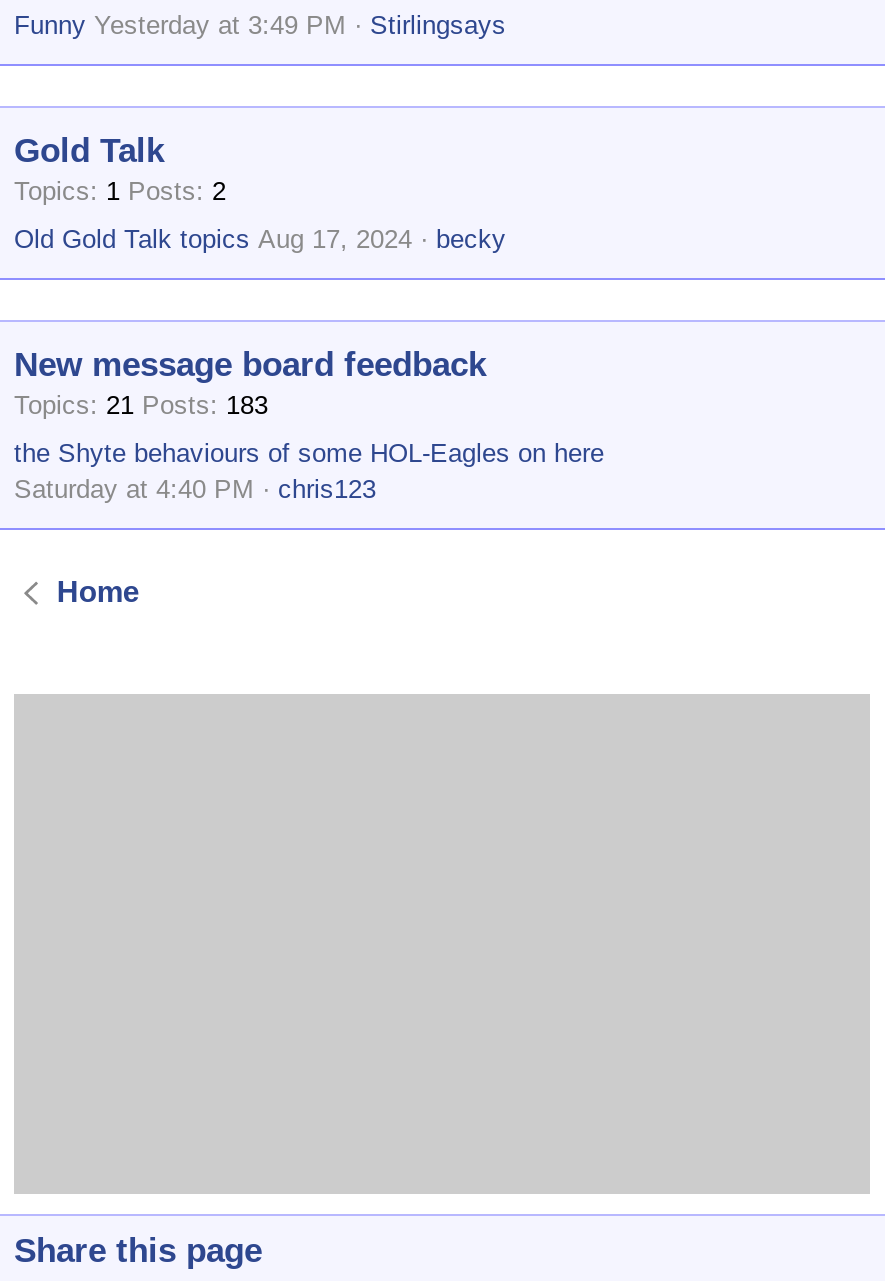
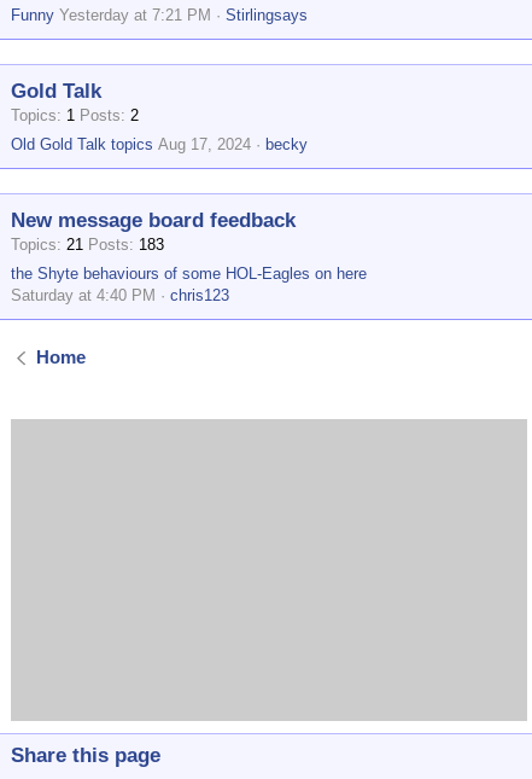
[14,10,346,40] Funny Yesterday at 3:49 PM -> [11,6,211,24] Funny Yesterday at 7:21 PM

